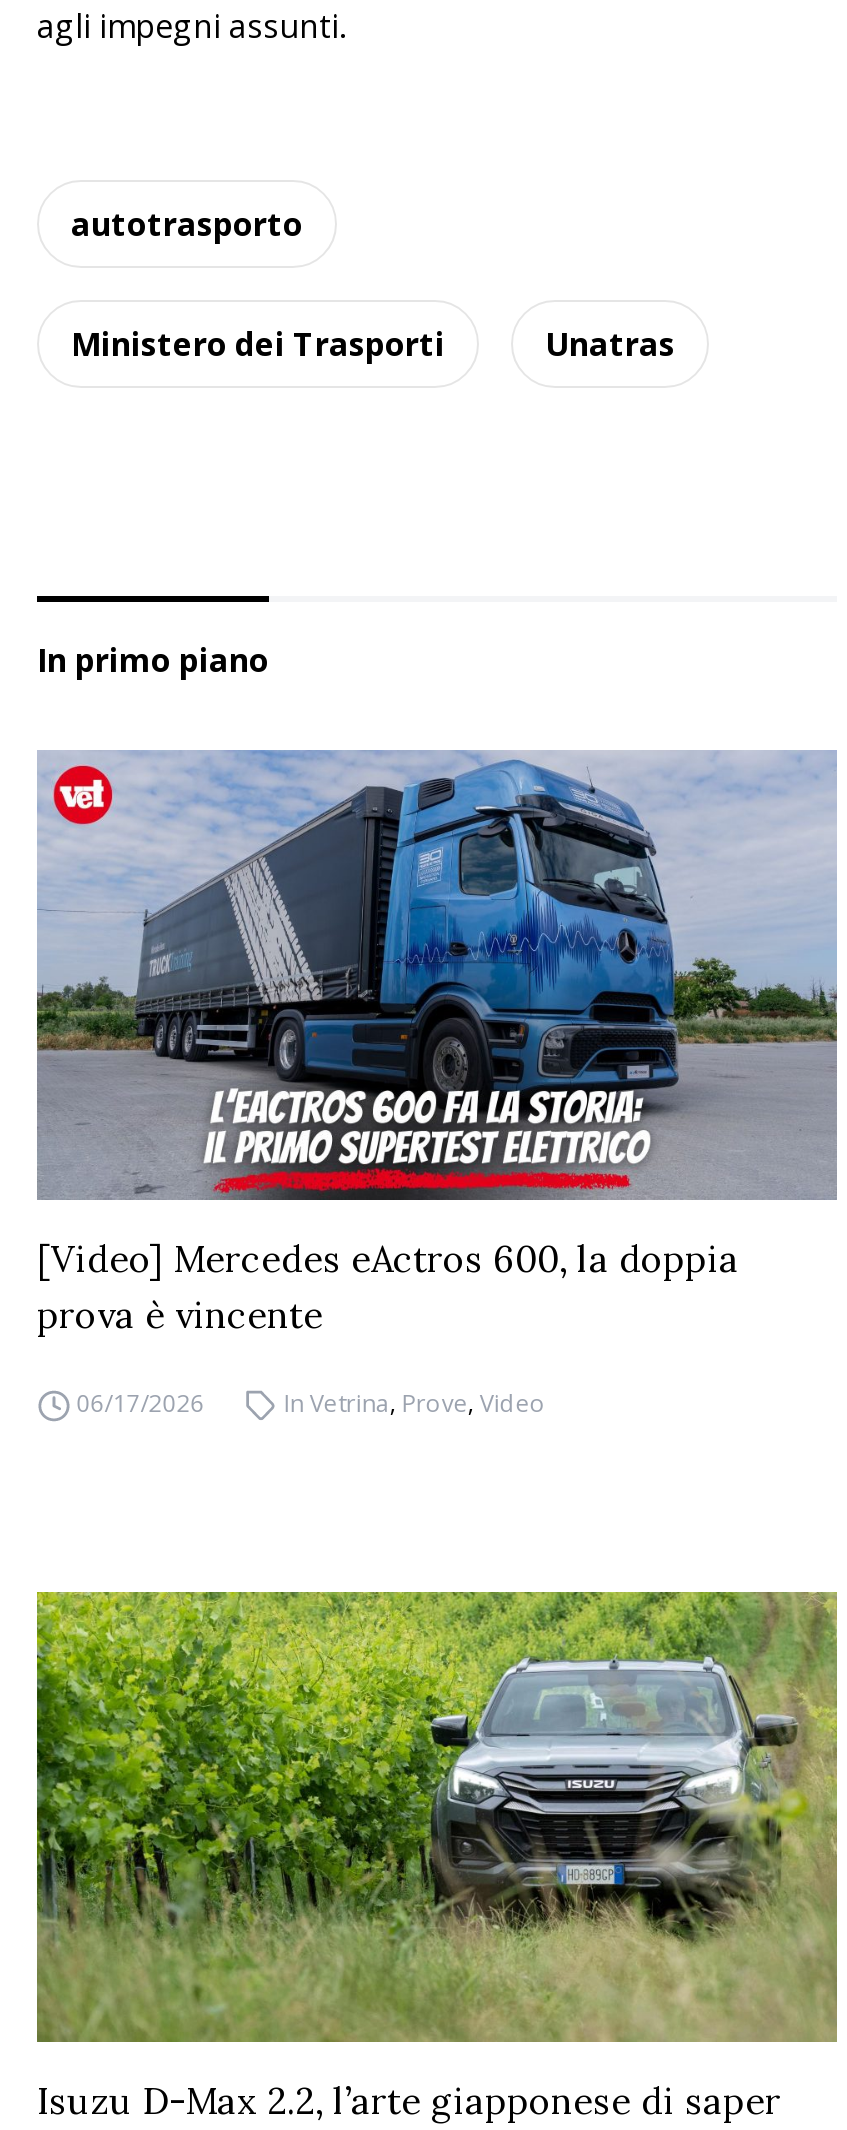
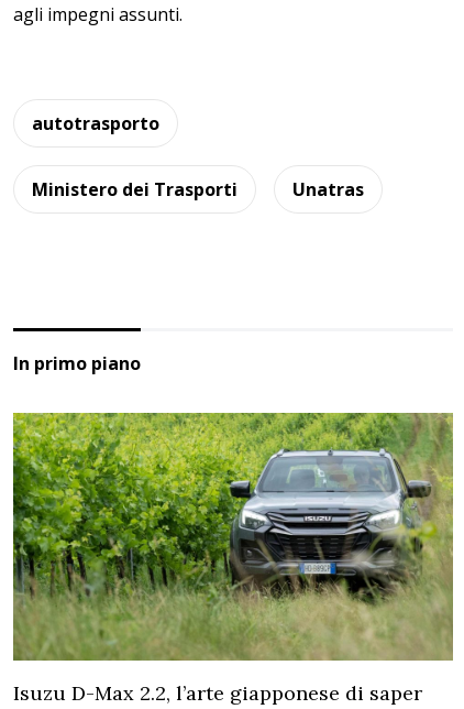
[35,748,837,1420] [image] | [Video] Mercedes eActros 600, la doppia | prova è vincente | 06/17/2026 | In Vetrina, Prove, Video -> none

